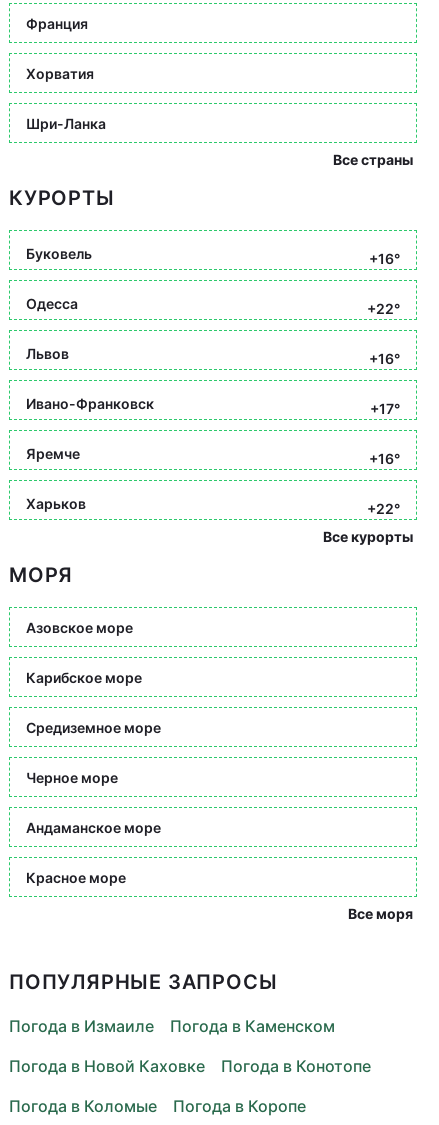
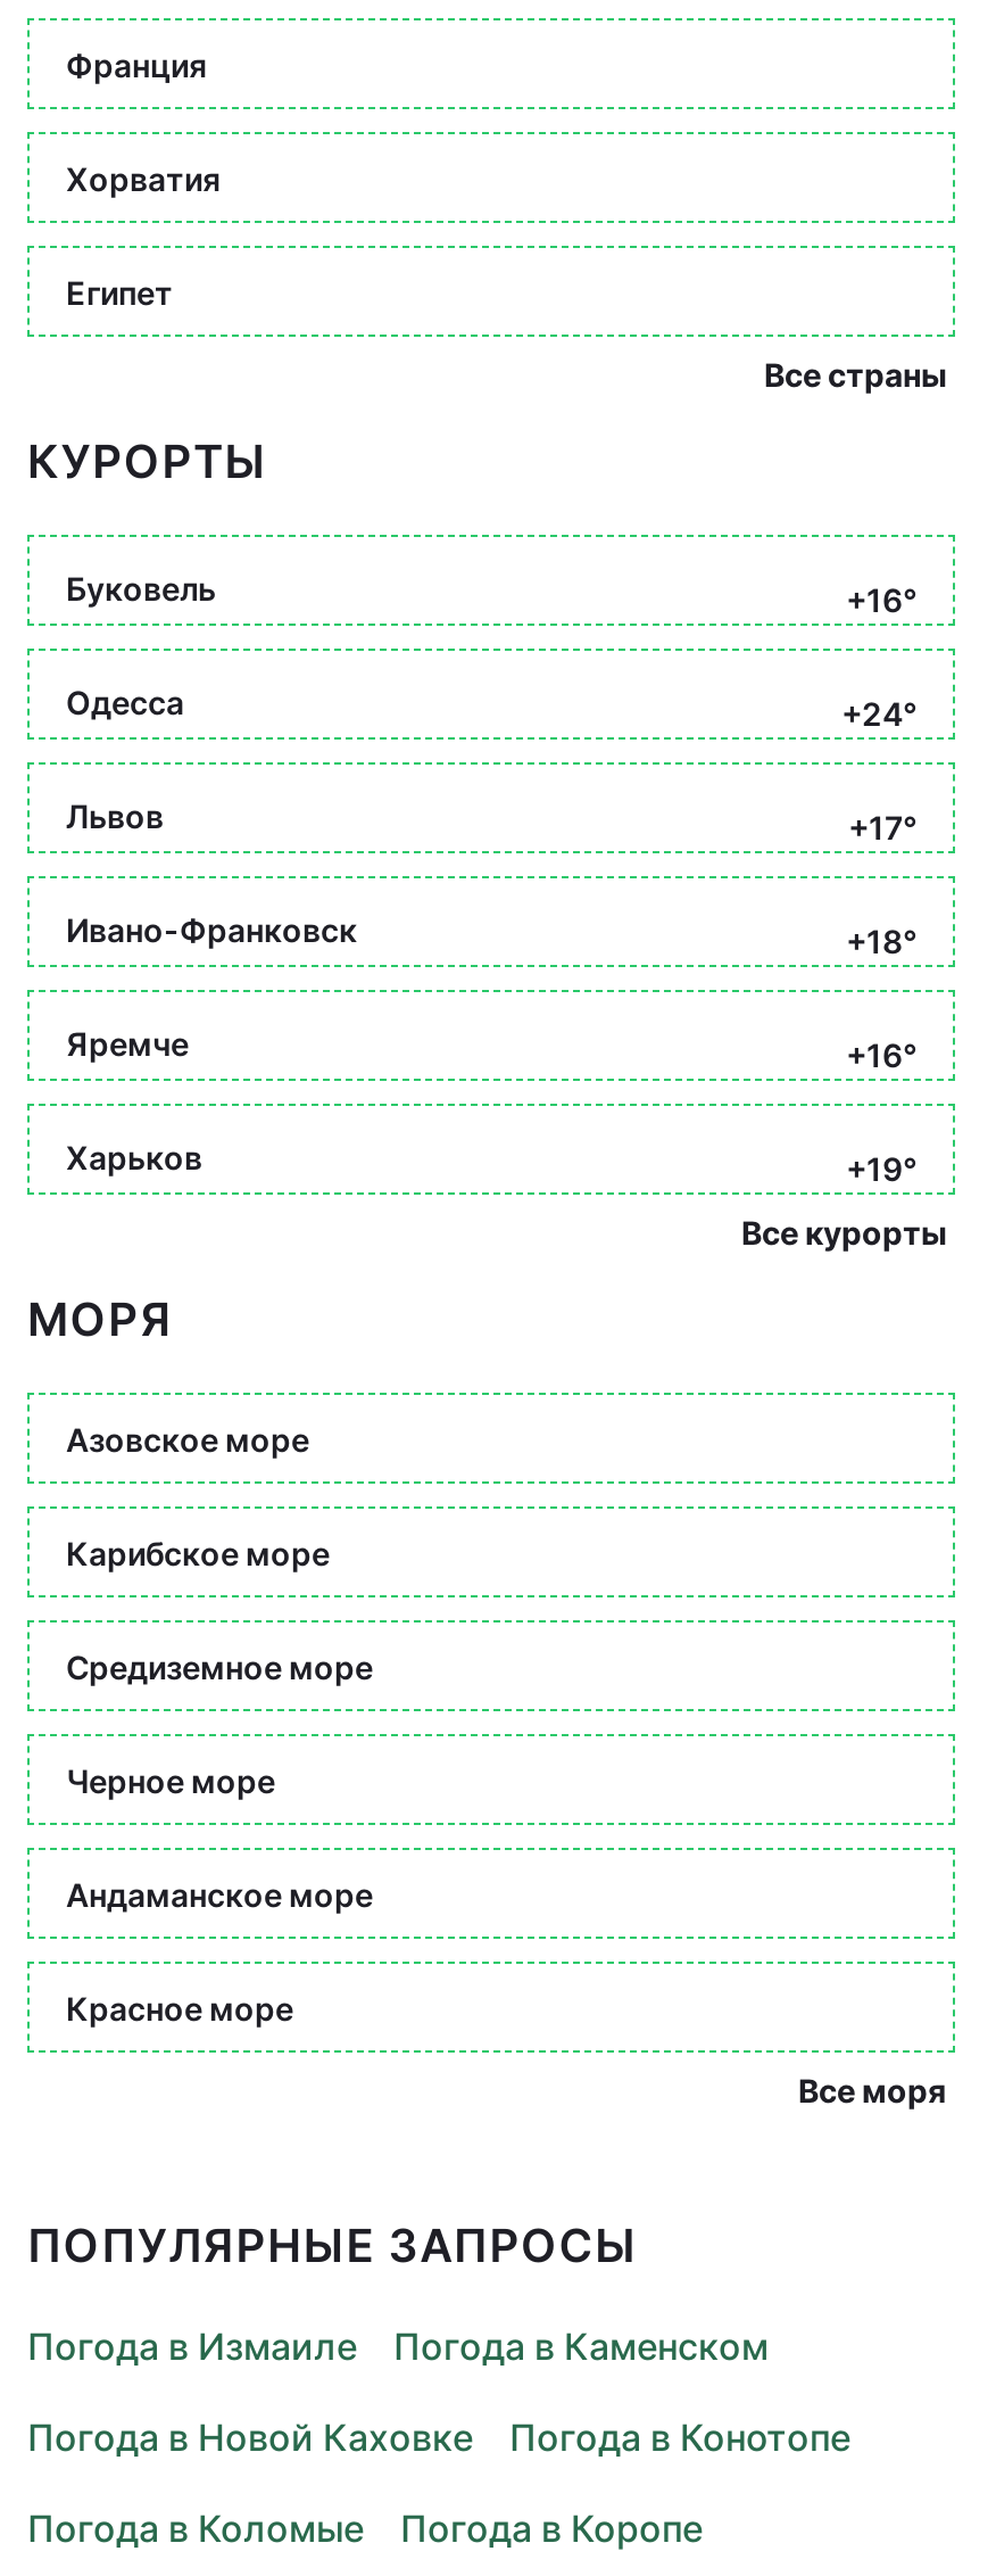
[26,114,106,131] Шри-Ланка -> [66,272,173,311] Египет
[367,300,400,317] +22° -> [841,694,916,733] +24°
[369,350,400,367] +16° -> [848,808,916,847] +17°
[370,400,400,417] +17° -> [846,922,916,960] +18°
[367,500,400,517] +22° -> [846,1149,916,1188] +19°

